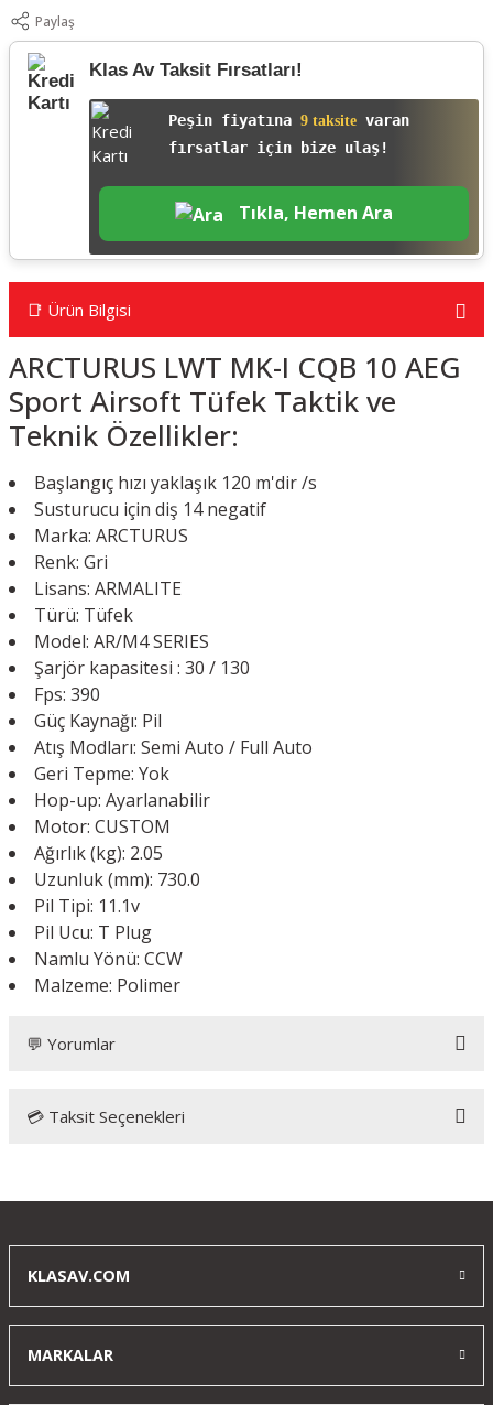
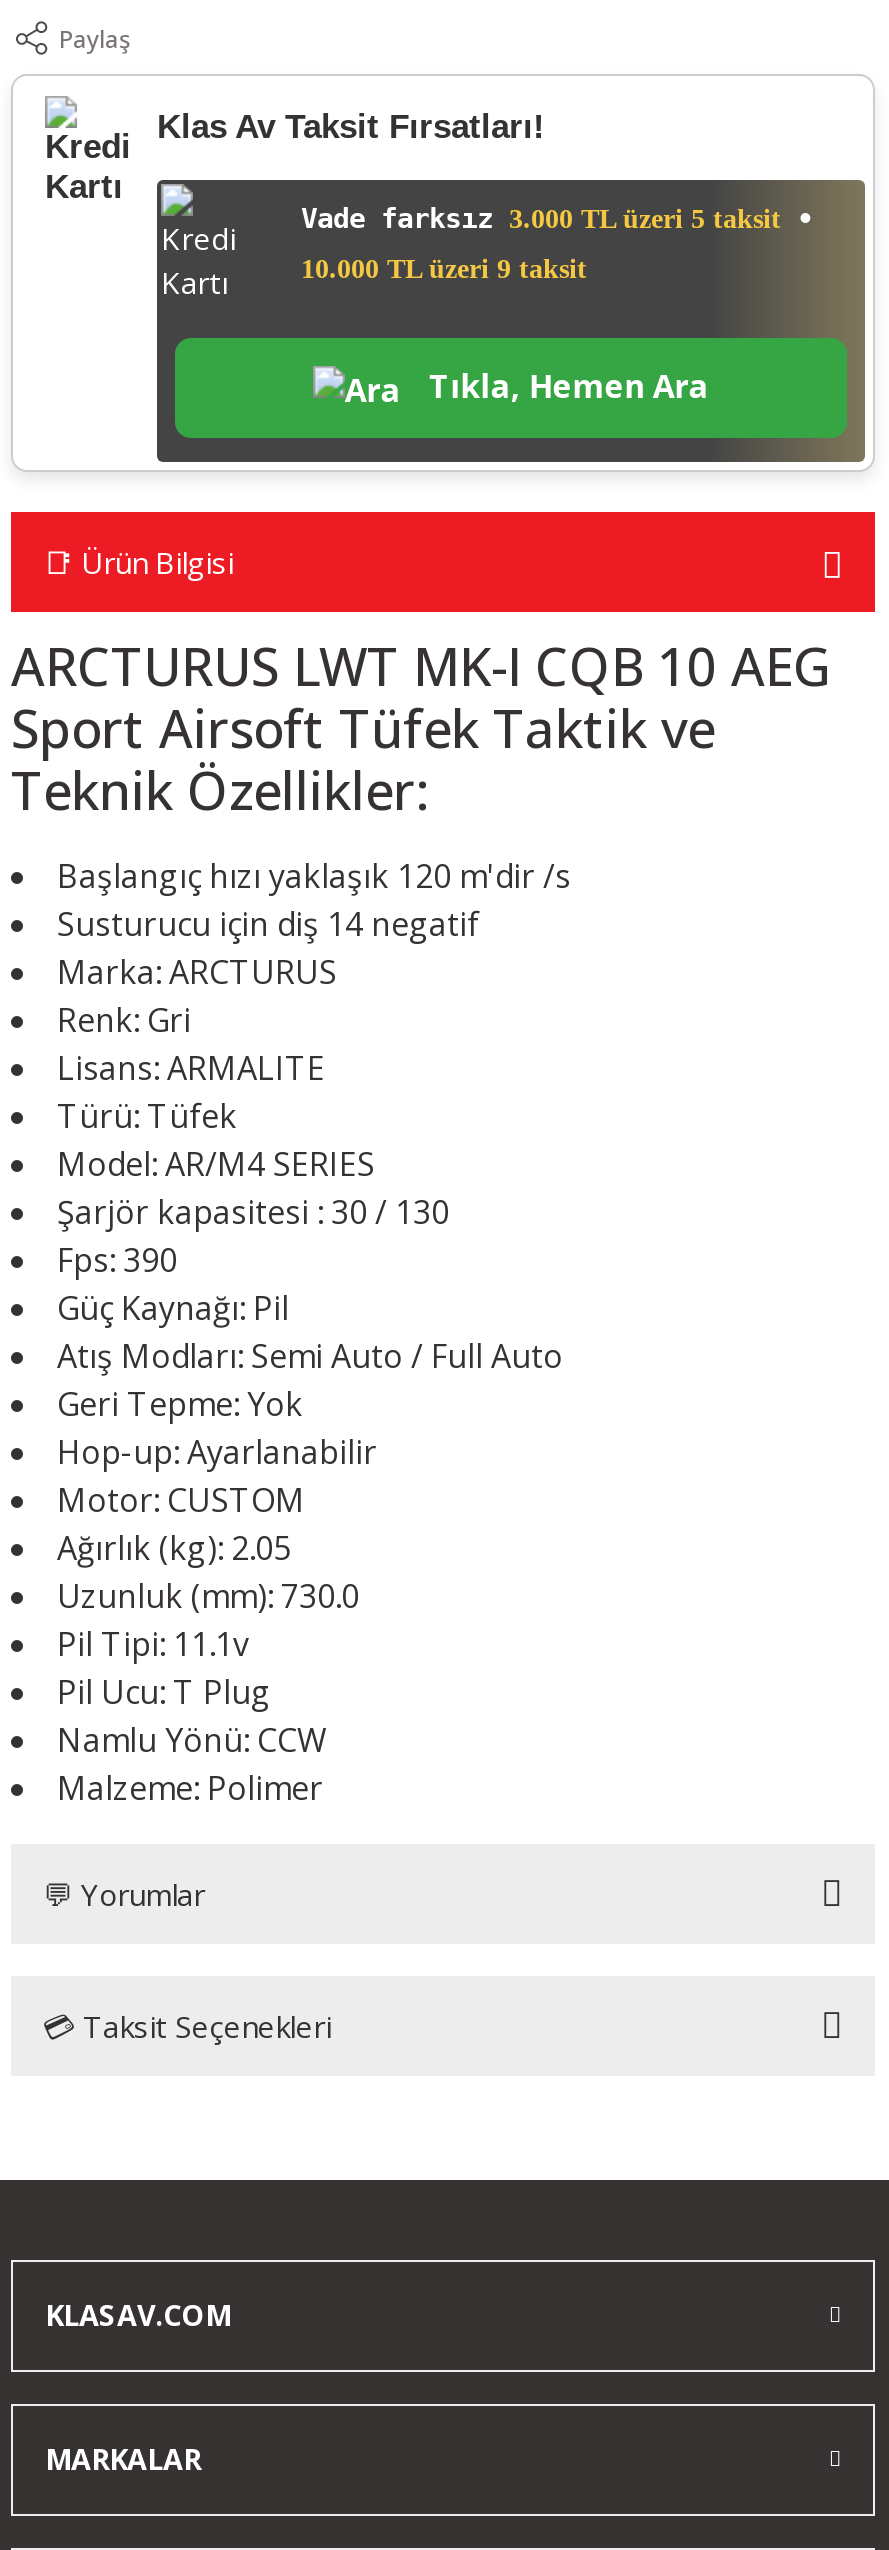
[168,111,409,129] Peşin fiyatına 9 taksite varan -> [301,202,813,234] Vade farksız 3.000 TL üzeri 5 taksit •
[168,139,388,156] fırsatlar için bize ulaş! -> [301,254,587,284] 10.000 TL üzeri 9 taksit

